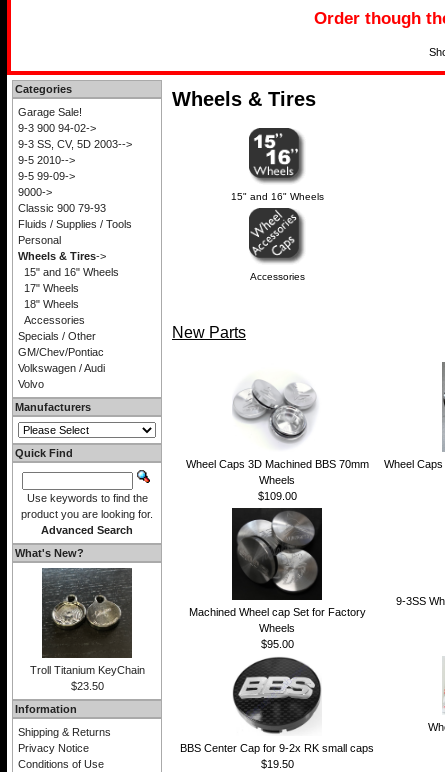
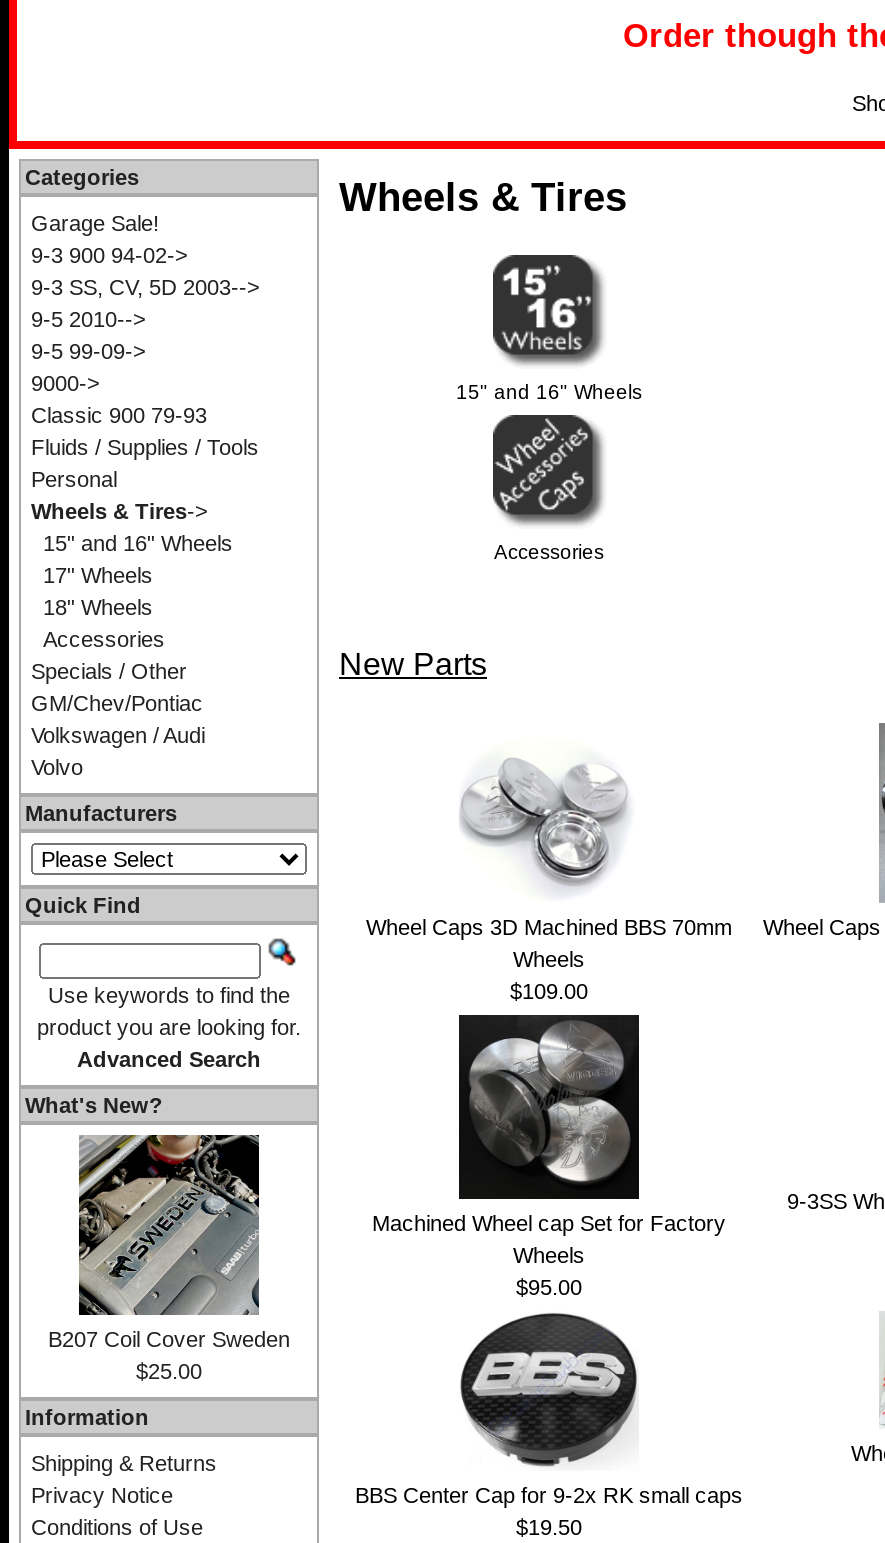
[29,568,144,692] [image] | Troll Titanium KeyChain | $23.50 -> [48,1133,290,1383] [image] | B207 Coil Cover Sweden | $25.00

